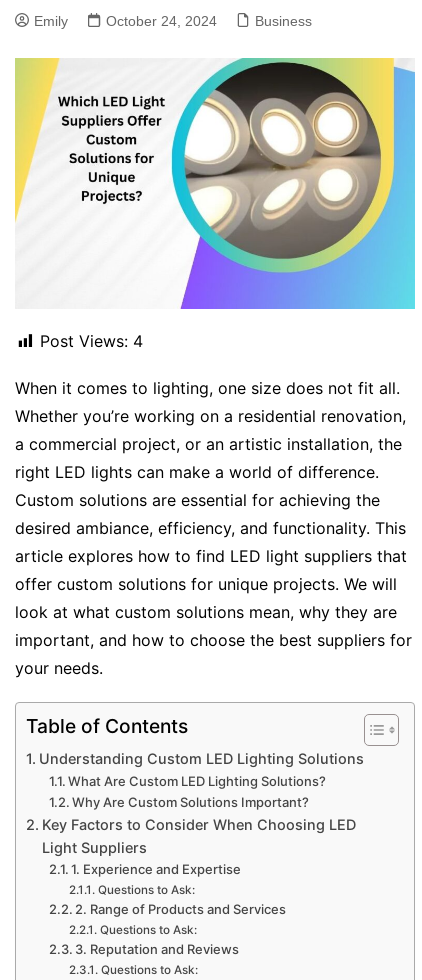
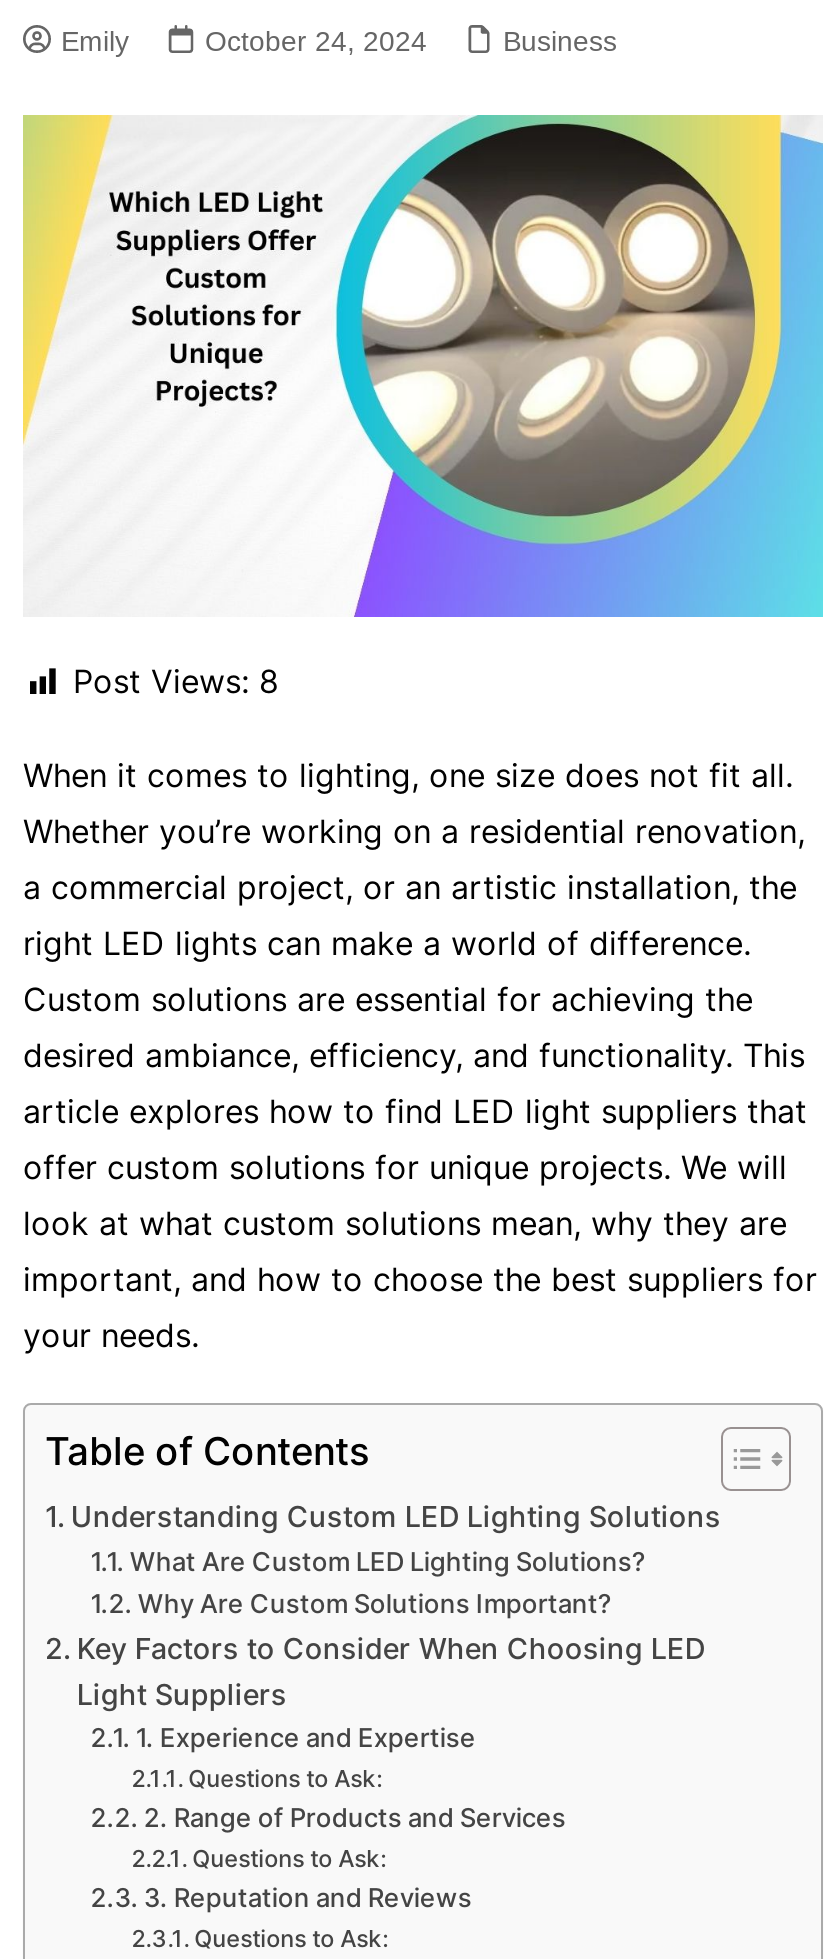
[40,331,143,351] Post Views: 4 -> [73,661,279,701] Post Views: 8

